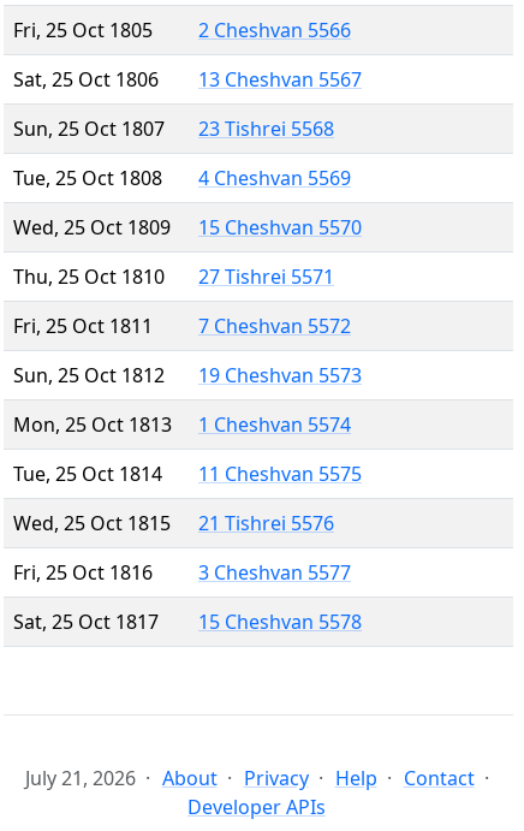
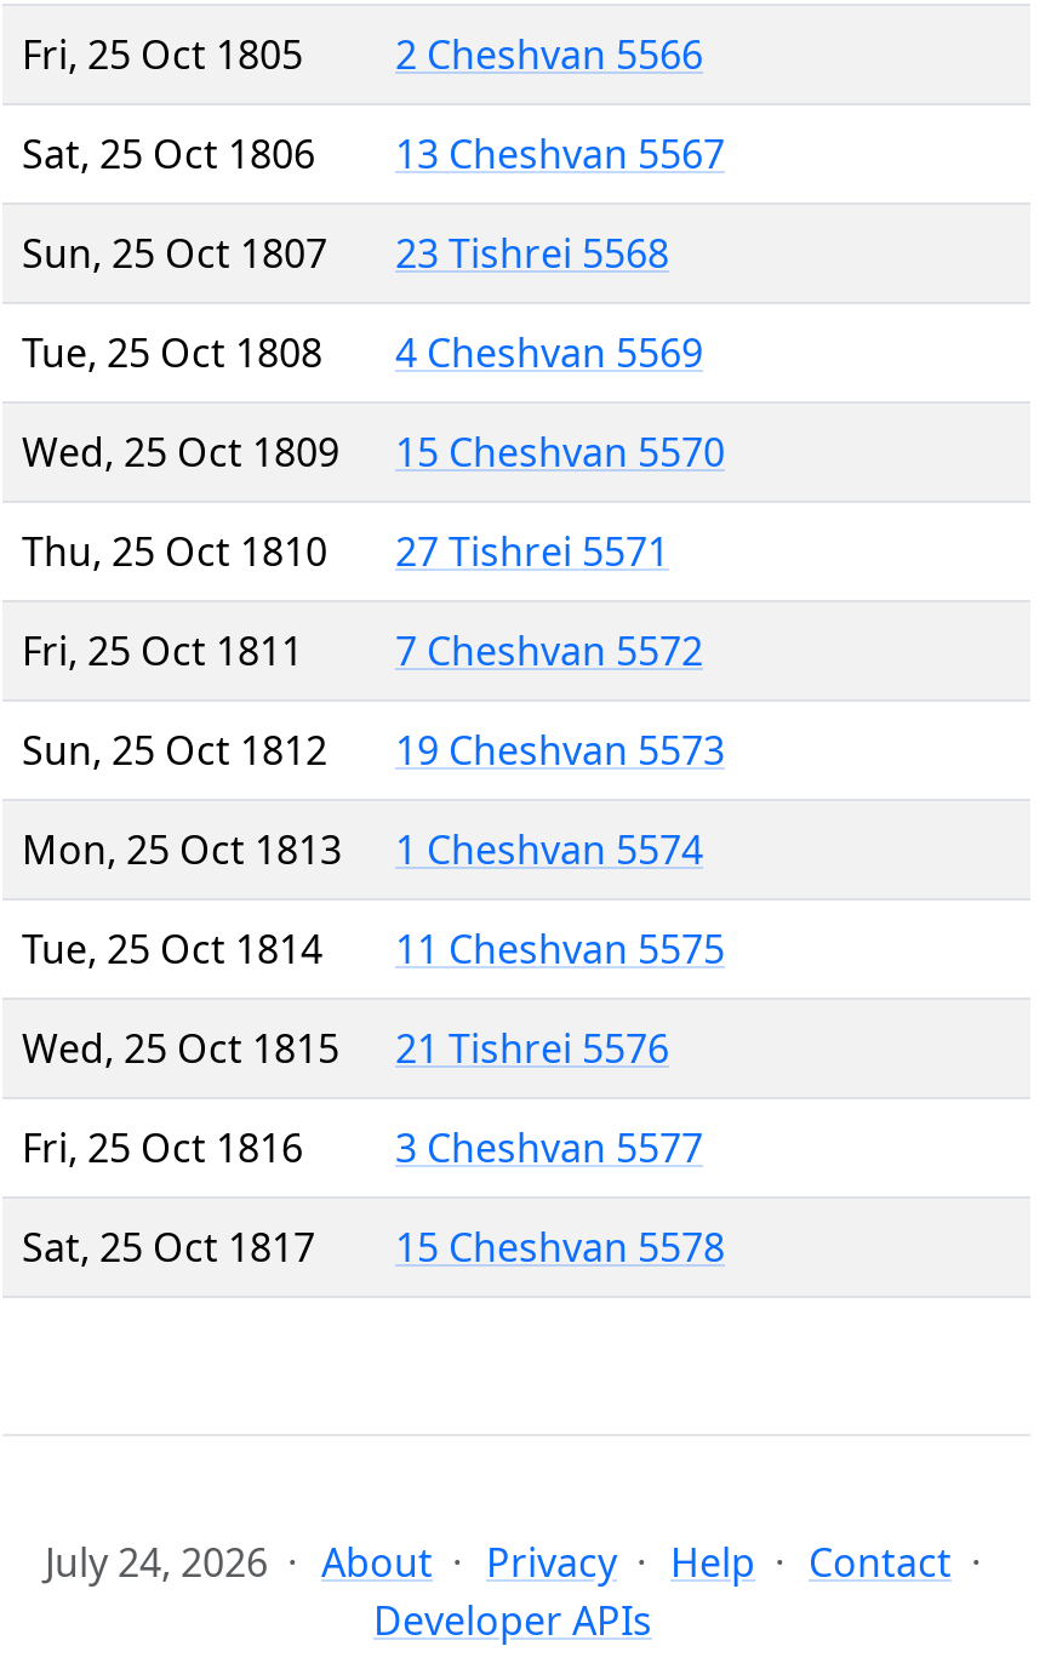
[25,765,474,791] July 21, 2026 About Privacy Help Contact -> [45,1536,952,1589] July 24, 2026 About Privacy Help Contact

